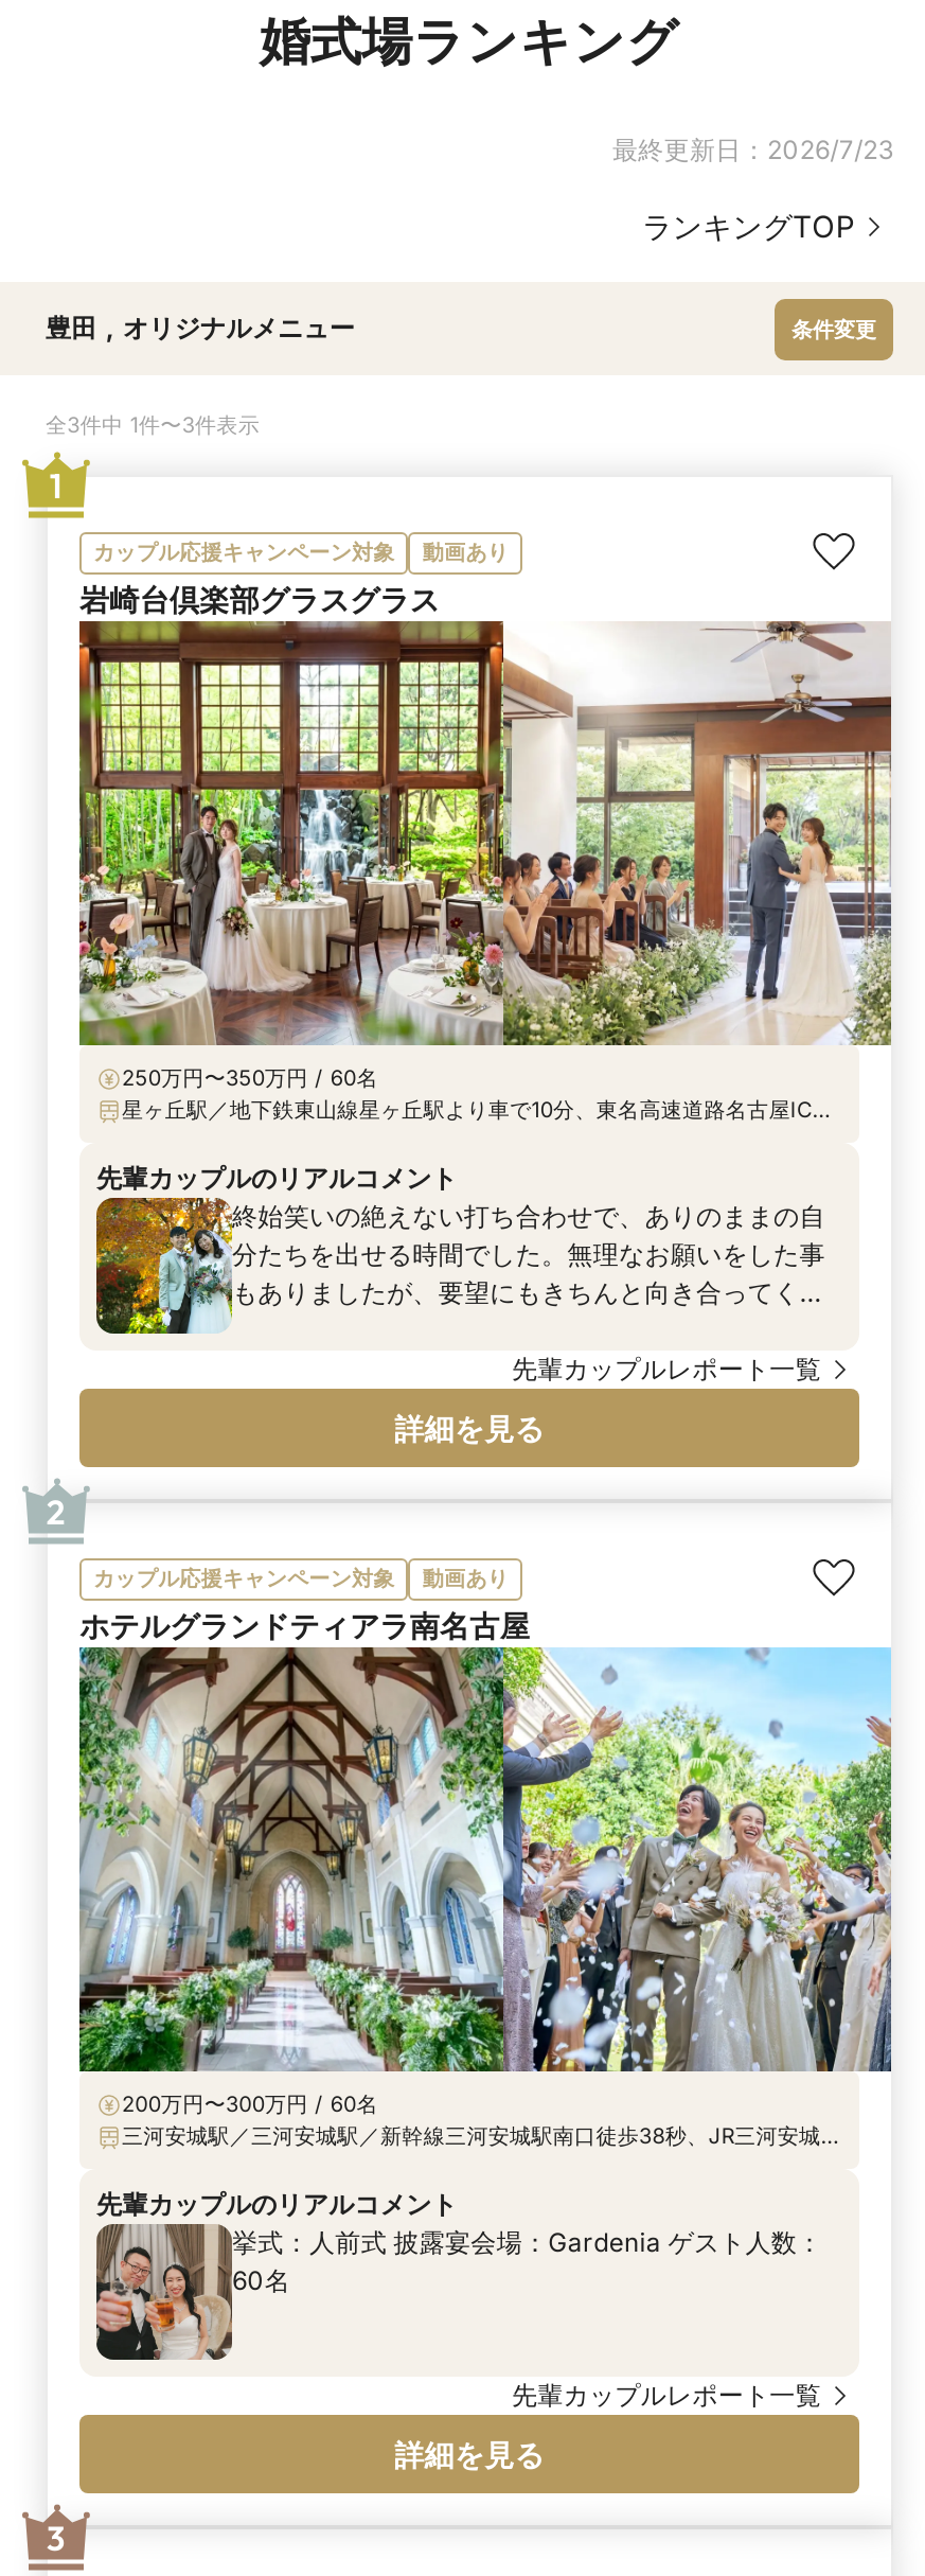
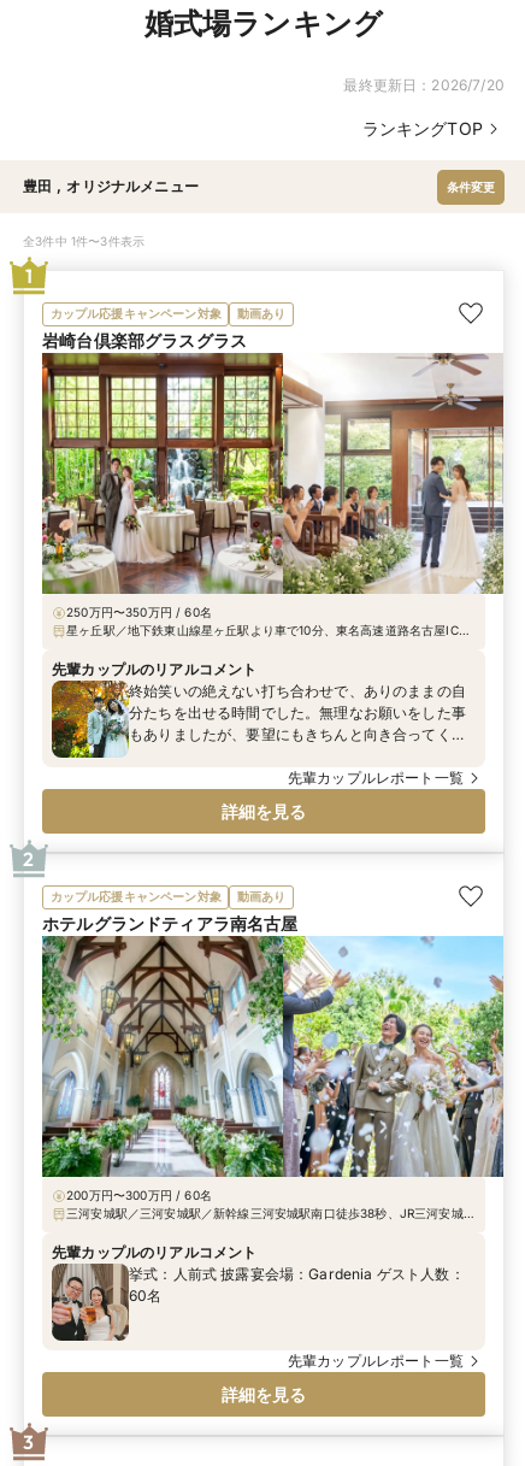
[612,134,893,166] 最終更新日：2026/7/23 -> [344,76,505,94] 最終更新日：2026/7/20

